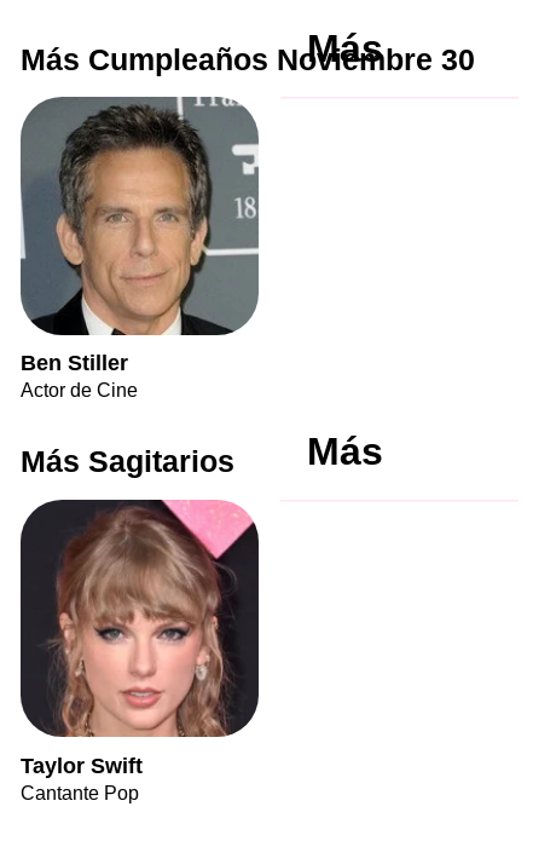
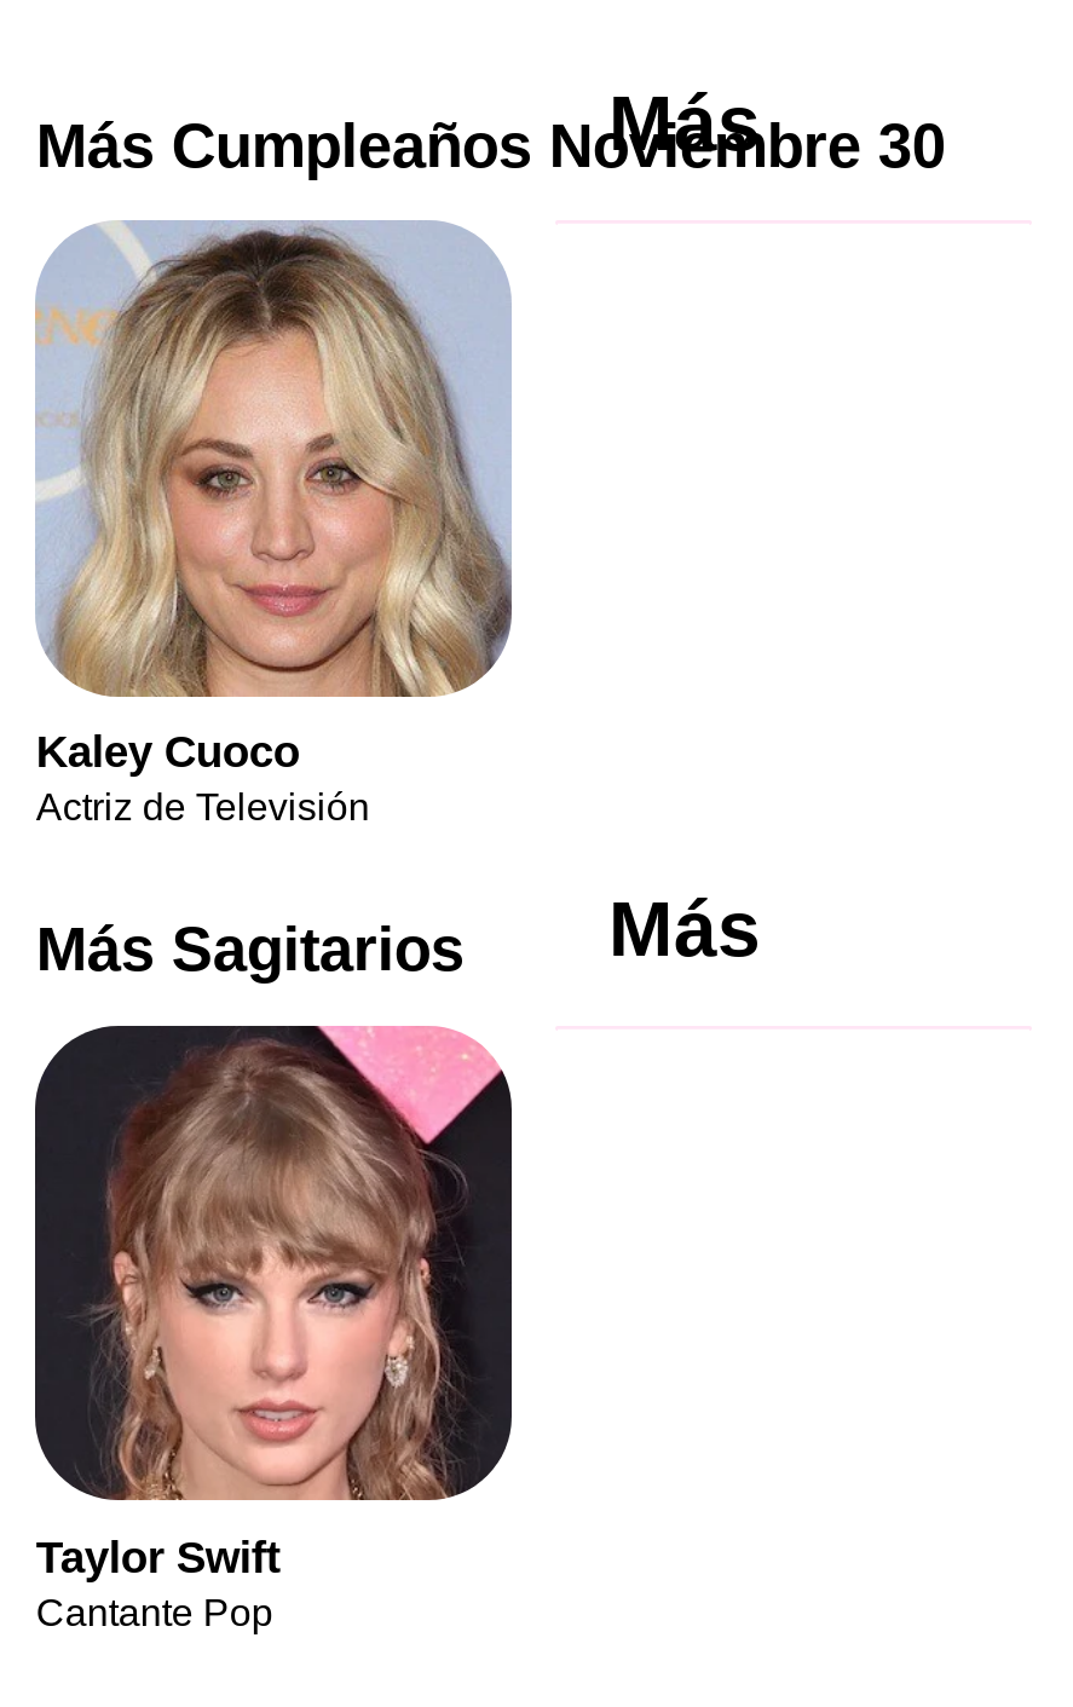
[19,97,259,401] [image] | Ben Stiller | Actor de Cine -> [35,223,512,827] [image] | Kaley Cuoco | Actriz de Televisión

